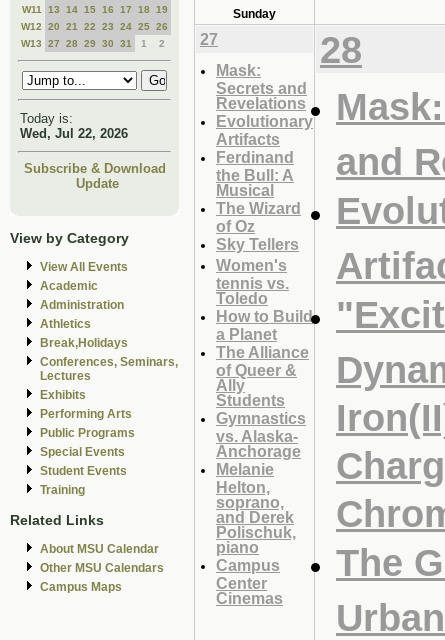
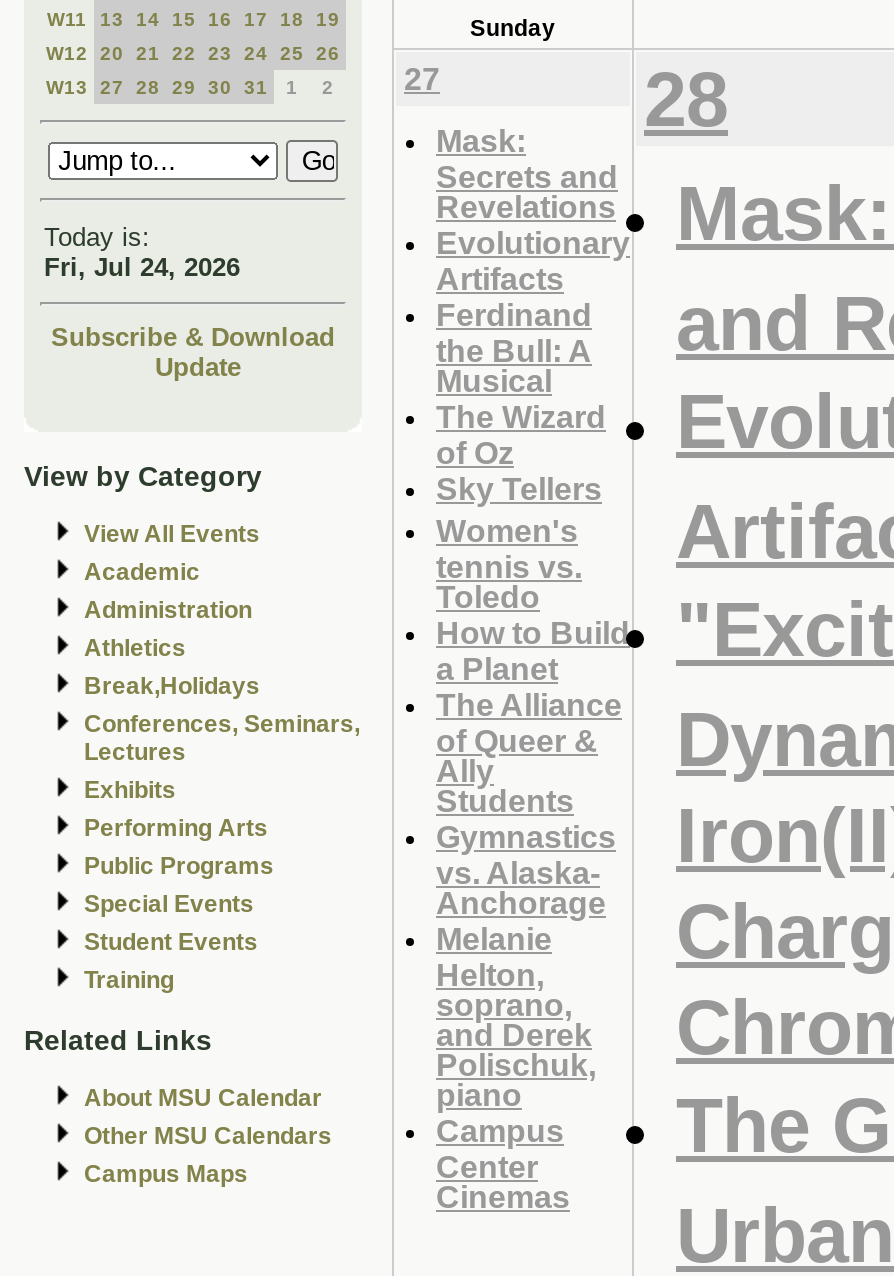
[20,126,128,141] Wed, Jul 22, 2026 -> [44,253,240,283] Fri, Jul 24, 2026

